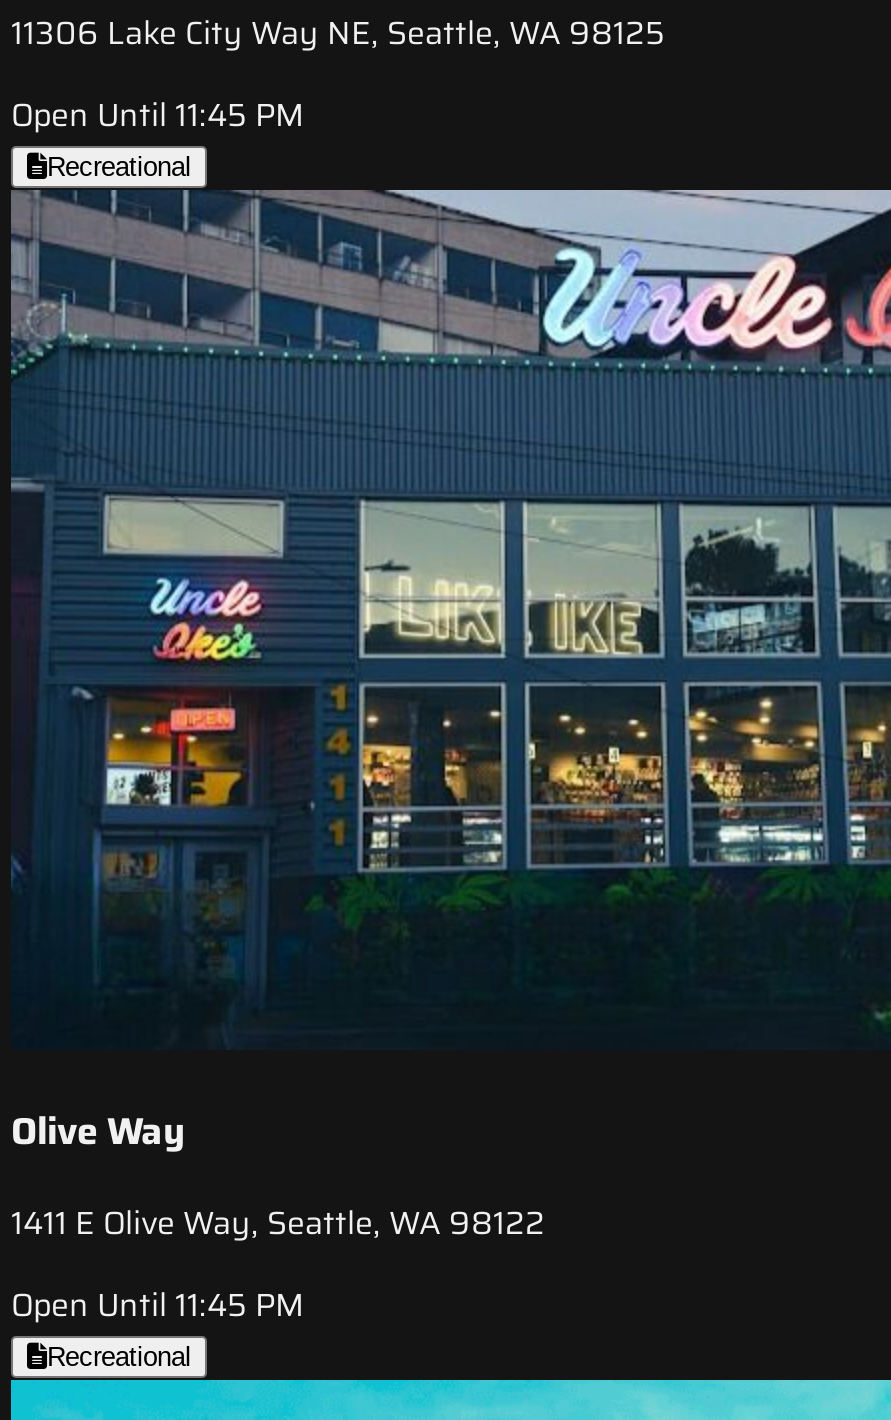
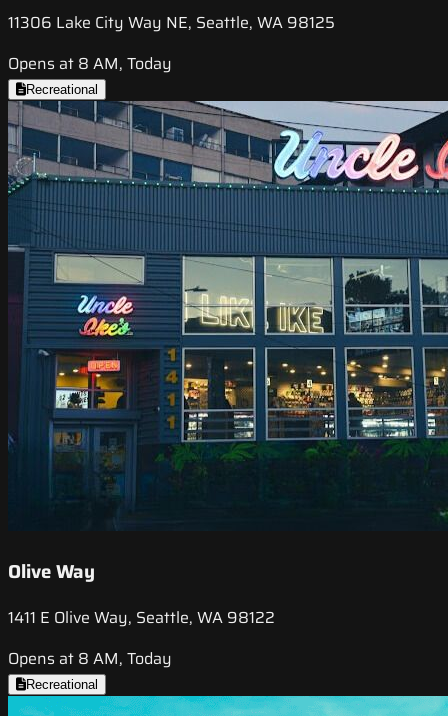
[11,91,305,141] Open Until 11:45 PM -> [8,51,172,76] Opens at 8 AM, Today
[11,1280,305,1330] Open Until 11:45 PM -> [8,646,172,671] Opens at 8 AM, Today

